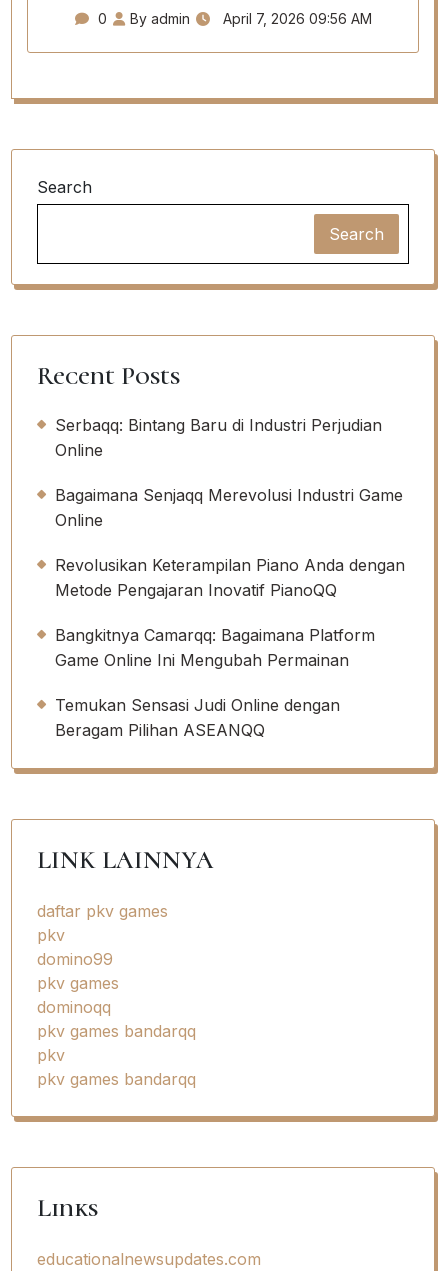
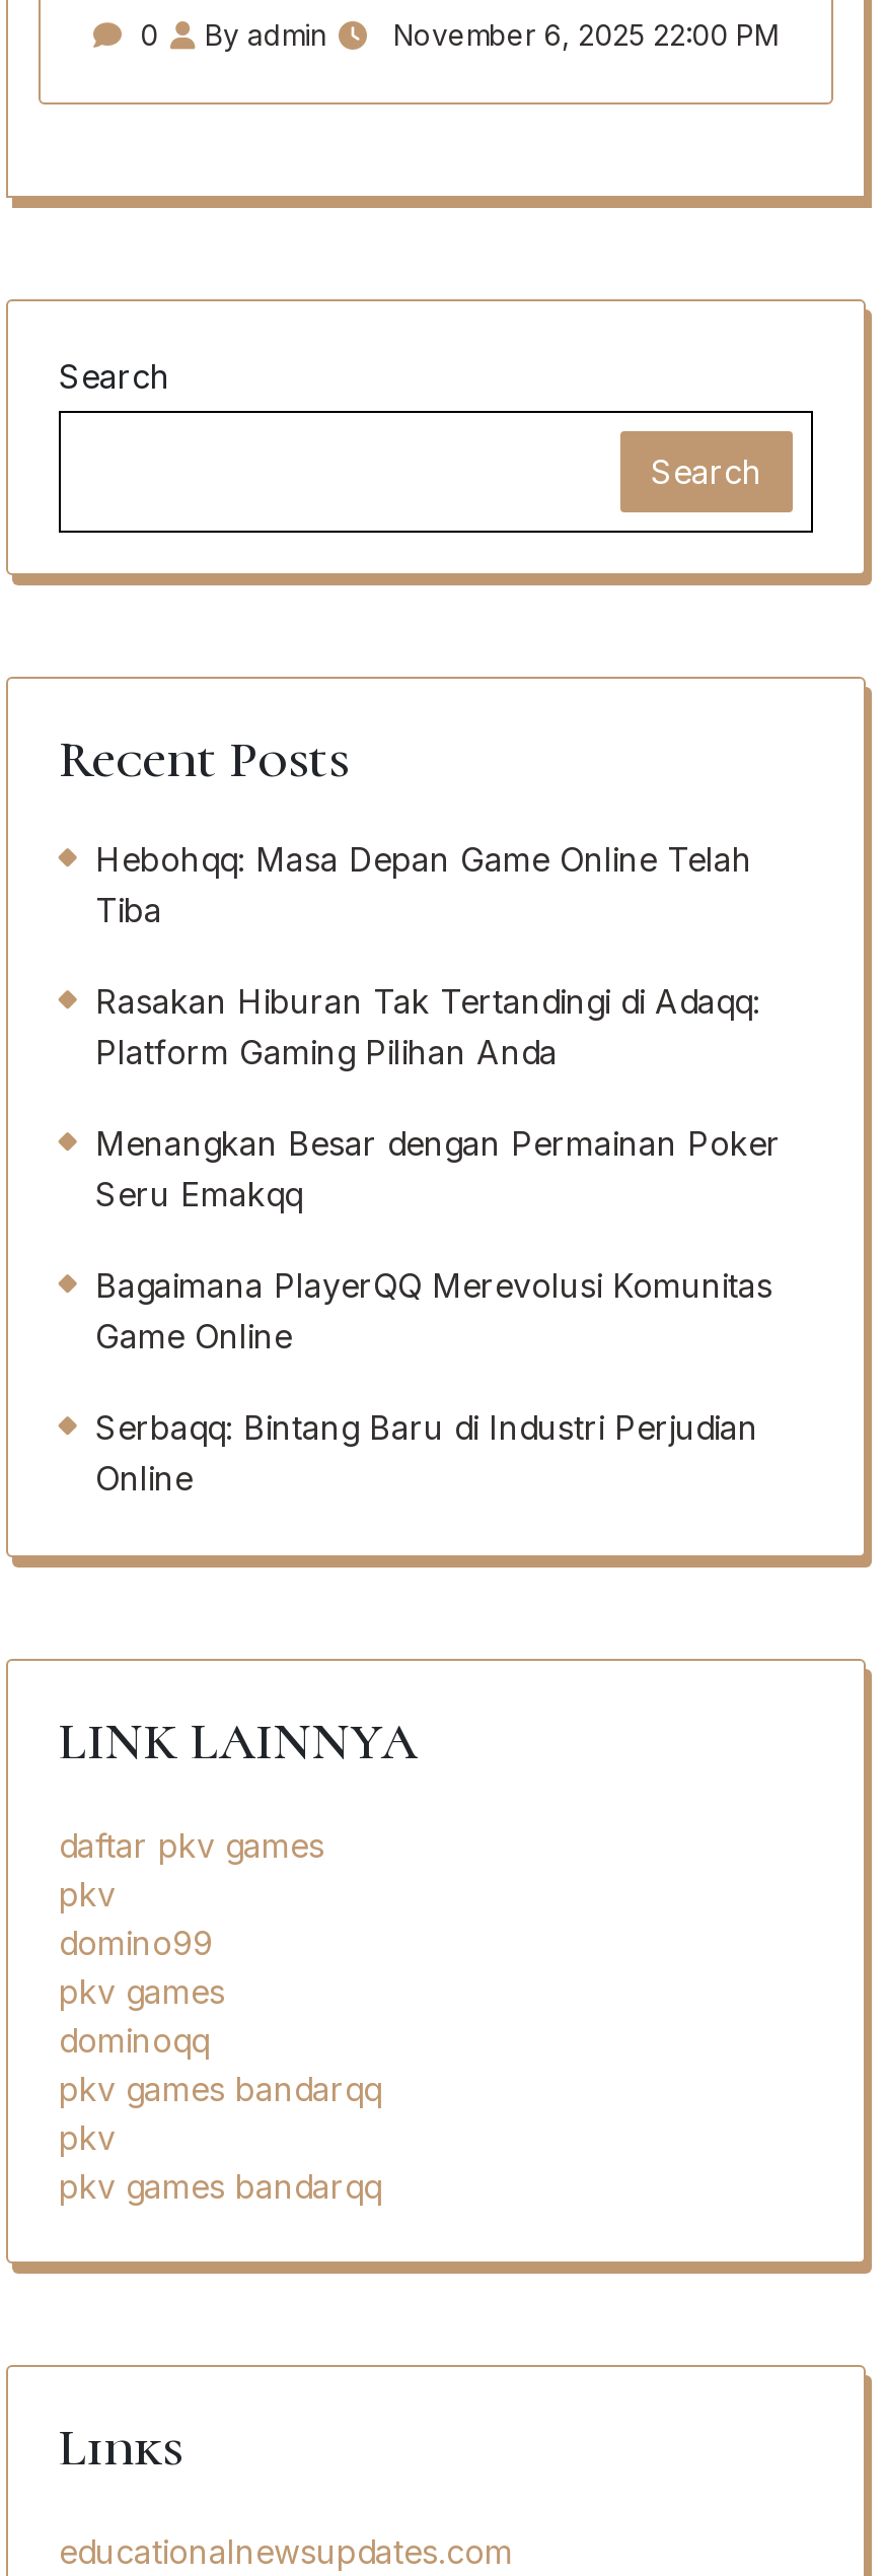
[93,9,371,26] 0 By admin April 7, 2026 09:56 AM -> [132,16,779,51] 0 By admin November 6, 2025 22:00 PM
none -> [95,838,781,1355] Hebohqq: Masa Depan Game Online Telah | Tiba | Rasakan Hiburan Tak Tertandingi di Adaqq: | Platform Gaming Pilihan Anda | Menangkan Besar dengan Permainan Poker | Seru Emakqq | Bagaimana PlayerQQ Merevolusi Komunitas | Game Online
moved [55,414,382,459] -> [95,1406,758,1498]: Serbaqq: Bintang Baru di Industri Perjudian | Online
[55,484,405,739] Bagaimana Senjaqq Merevolusi Industri Game | Online | Revolusikan Keterampilan Piano Anda dengan | Metode Pengajaran Inovatif PianoQQ | Bangkitnya Camarqq: Bagaimana Platform | Game Online Ini Mengubah Permainan | Temukan Sensasi Judi Online dengan | Beragam Pilihan ASEANQQ -> none

